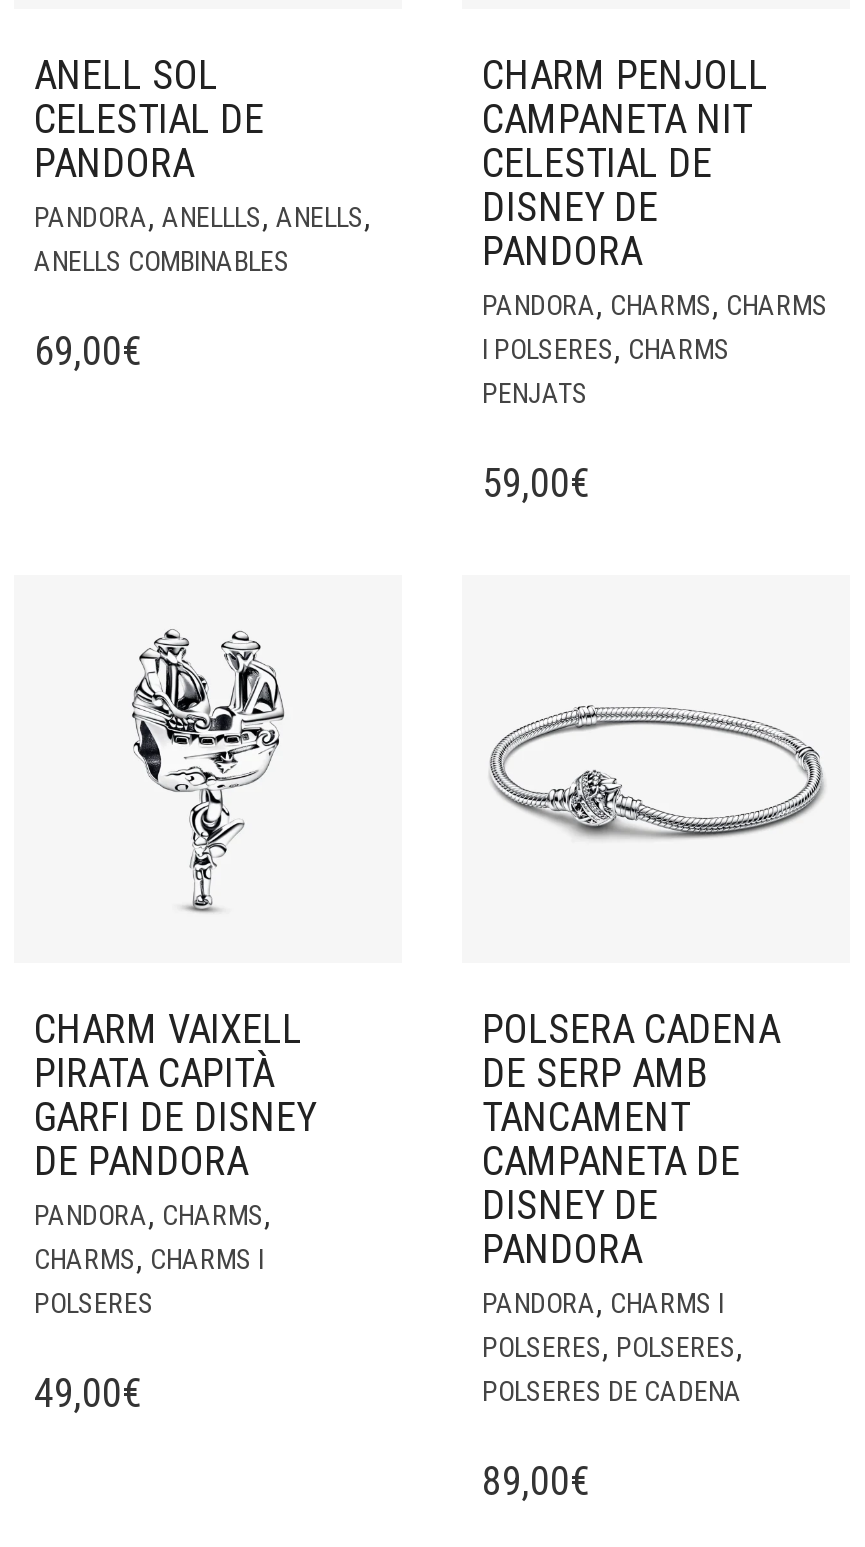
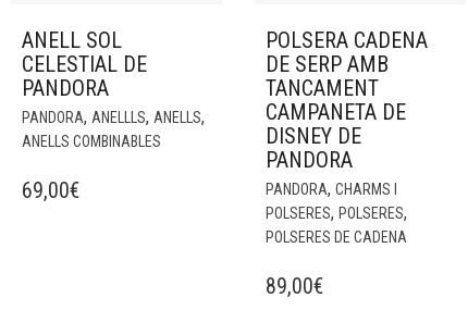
[482,51,828,507] CHARM PENJOLL | CAMPANETA NIT | CELESTIAL DE | DISNEY DE | PANDORA | PANDORA, CHARMS, CHARMS | I POLSERES, CHARMS | PENJATS | 59,00€ -> none
[130,629,286,915] [image] -> none
[488,703,826,841] [image] -> none
[34,1005,316,1417] CHARM VAIXELL | PIRATA CAPITÀ | GARFI DE DISNEY | DE PANDORA | PANDORA, CHARMS, | CHARMS, CHARMS I | POLSERES | 49,00€ -> none

